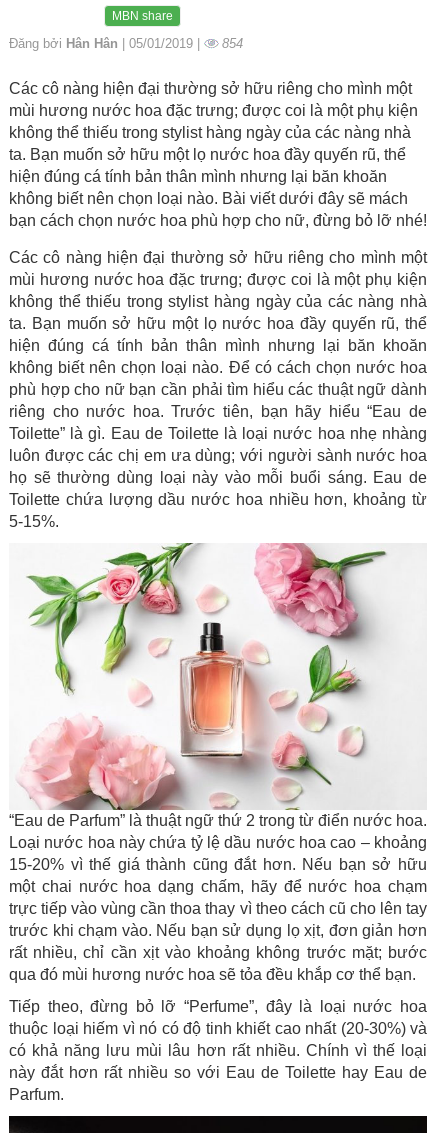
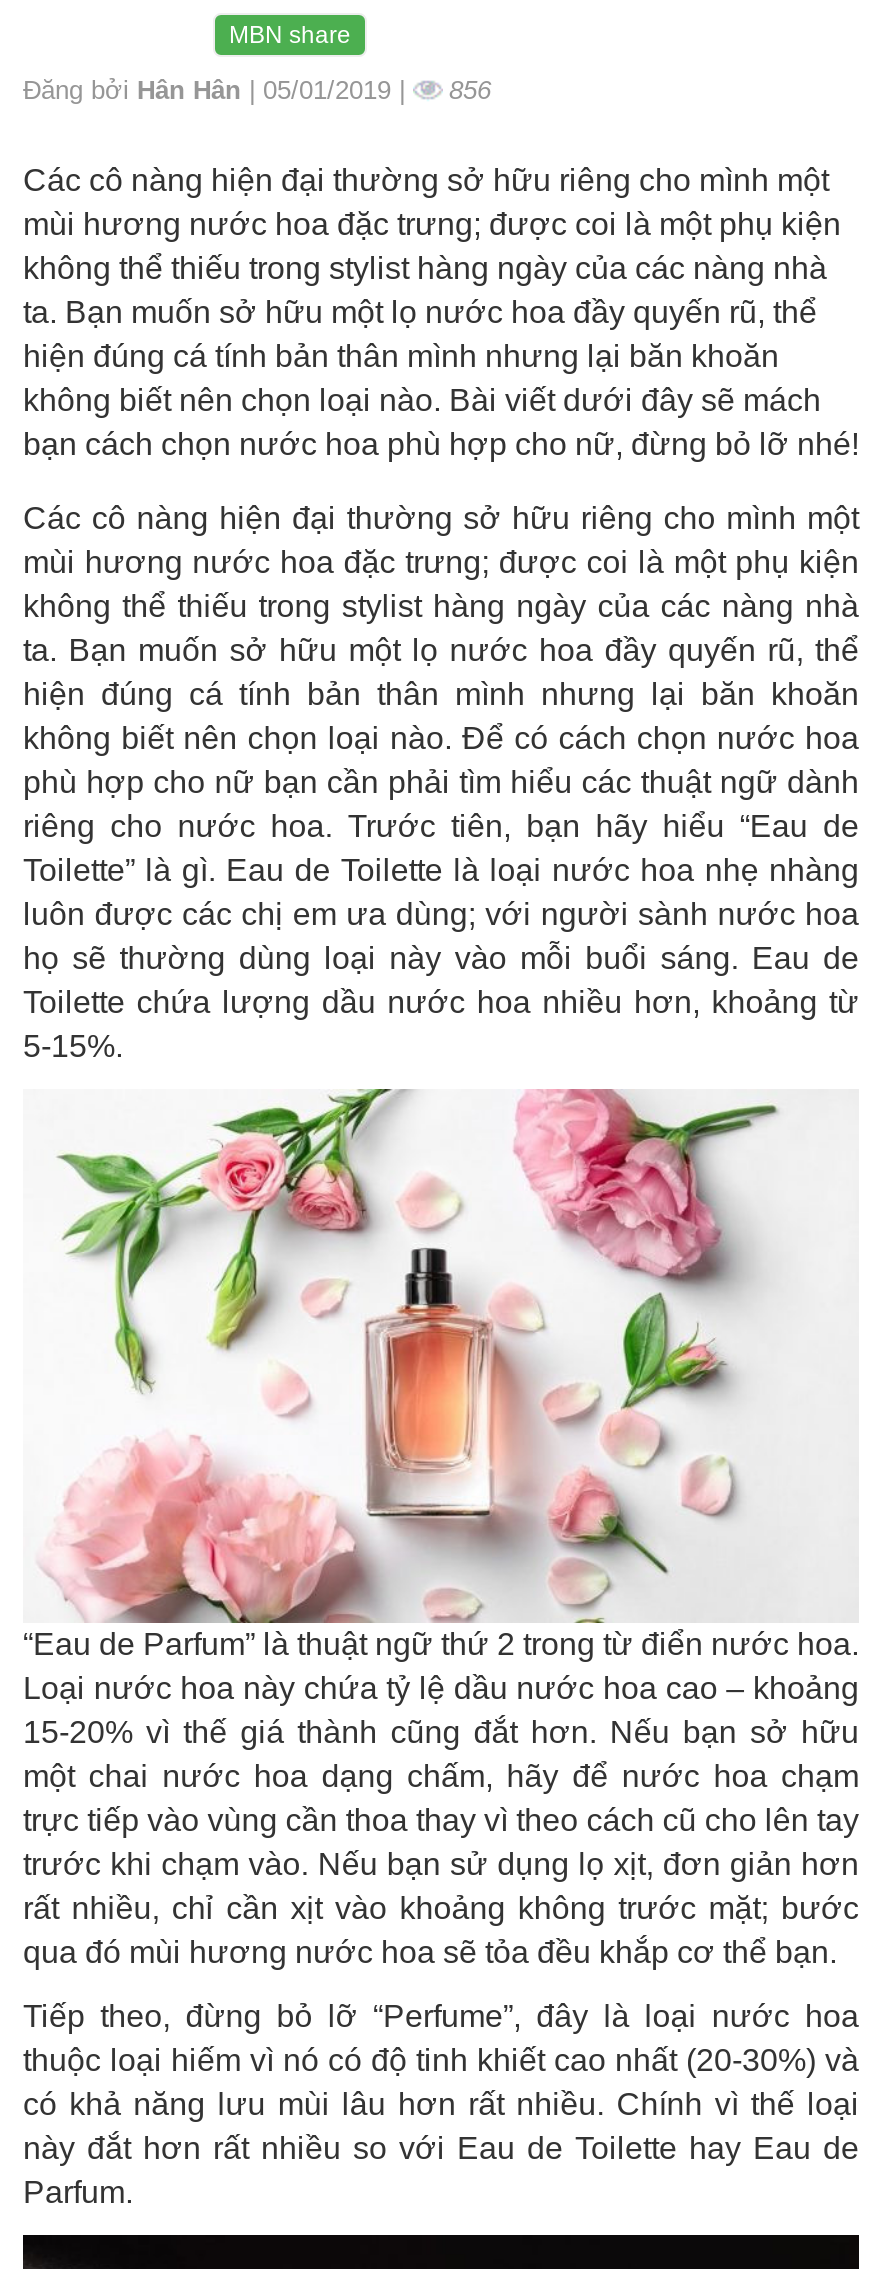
[222,35,243,50] 854 -> [449,74,491,104] 856

